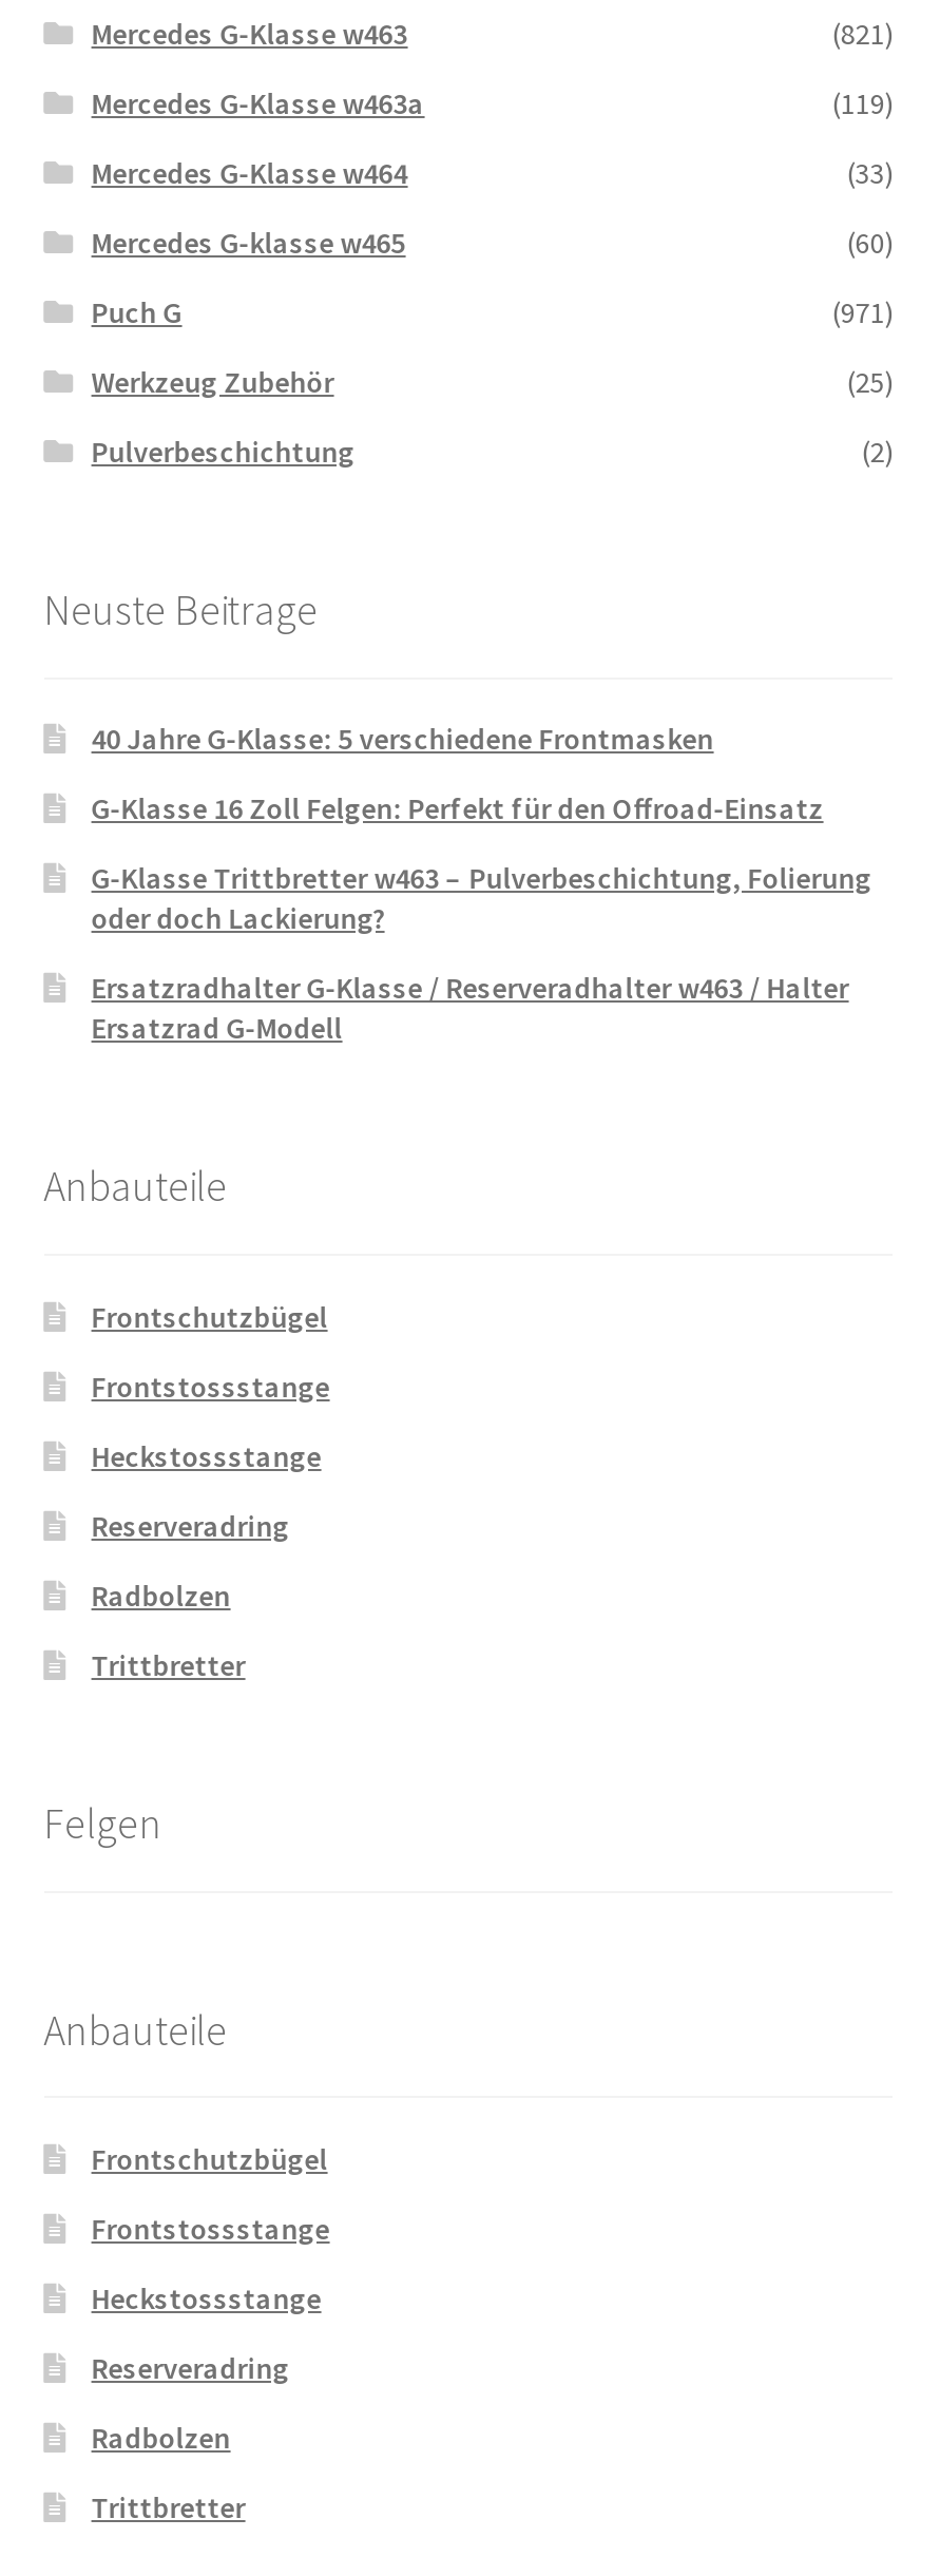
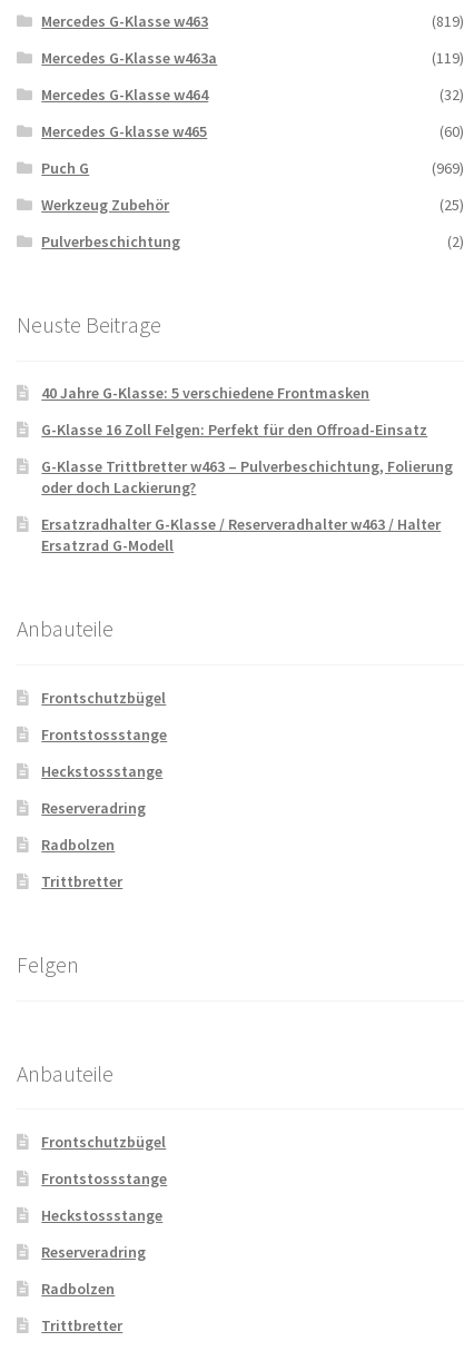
[832,15,893,53] (821) -> [432,11,464,31] (819)
[847,154,893,192] (33) -> [440,85,464,105] (32)
[832,293,893,331] (971) -> [432,158,464,178] (969)

